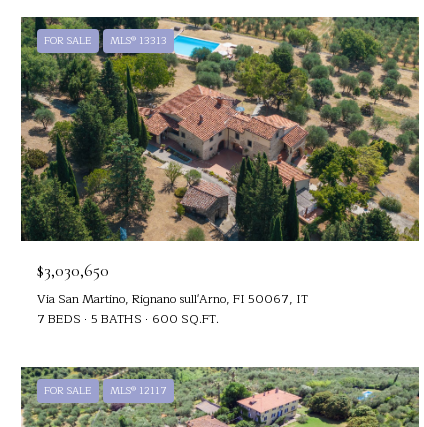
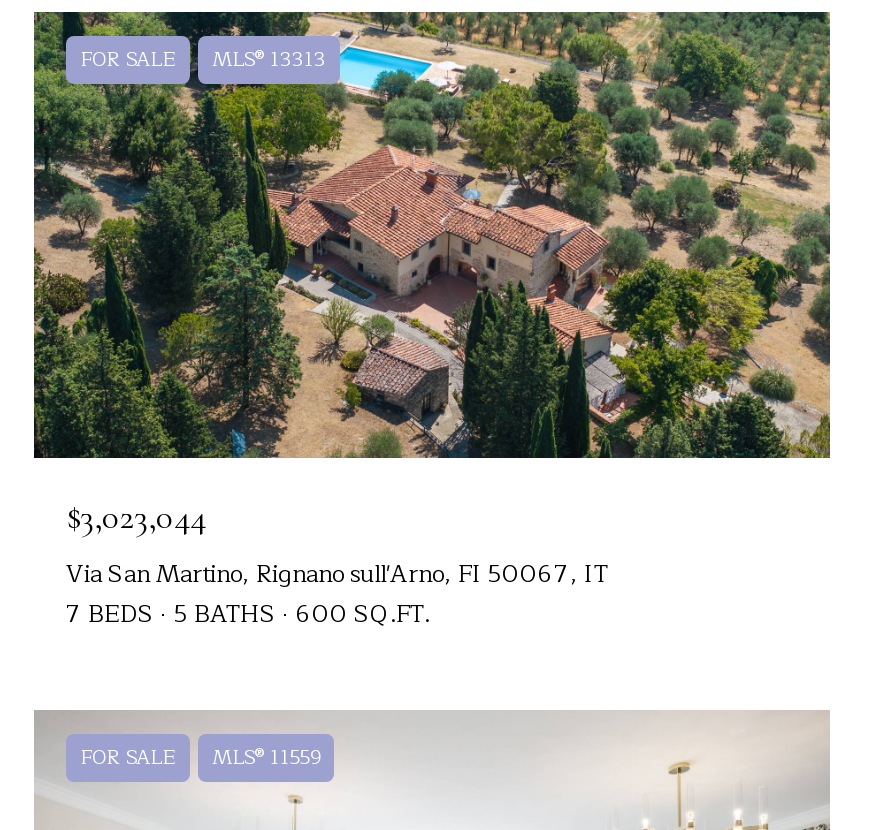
[37,259,109,281] $3,030,650 -> [66,494,206,538] $3,023,044
[44,382,167,399] FOR SALE MLS® 12117 -> [80,740,320,774] FOR SALE MLS® 11559

